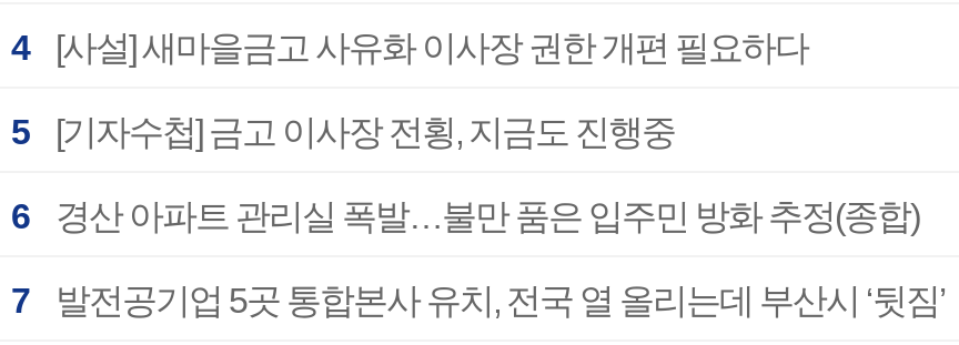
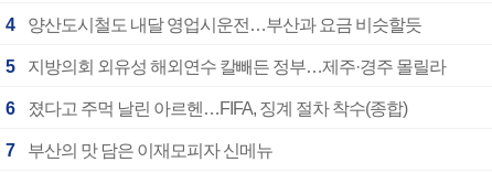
[55,29,808,67] [사설] 새마을금고 사유화 이사장 권한 개편 필요하다 -> [28,15,421,34] 양산도시철도 내달 영업시운전…부산과 요금 비슷할듯
[55,113,675,151] [기자수첩] 금고 이사장 전횡, 지금도 진행중 -> [28,57,446,76] 지방의회 외유성 해외연수 칼빼든 정부…제주·경주 몰릴라
[55,197,919,235] 경산 아파트 관리실 폭발…불만 품은 입주민 방화 추정(종합) -> [28,99,407,118] 졌다고 주먹 날린 아르헨…FIFA, 징계 절차 착수(종합)
[55,282,946,319] 발전공기업 5곳 통합본사 유치, 전국 열 올리는데 부산시 ‘뒷짐’ -> [28,141,272,160] 부산의 맛 담은 이재모피자 신메뉴

